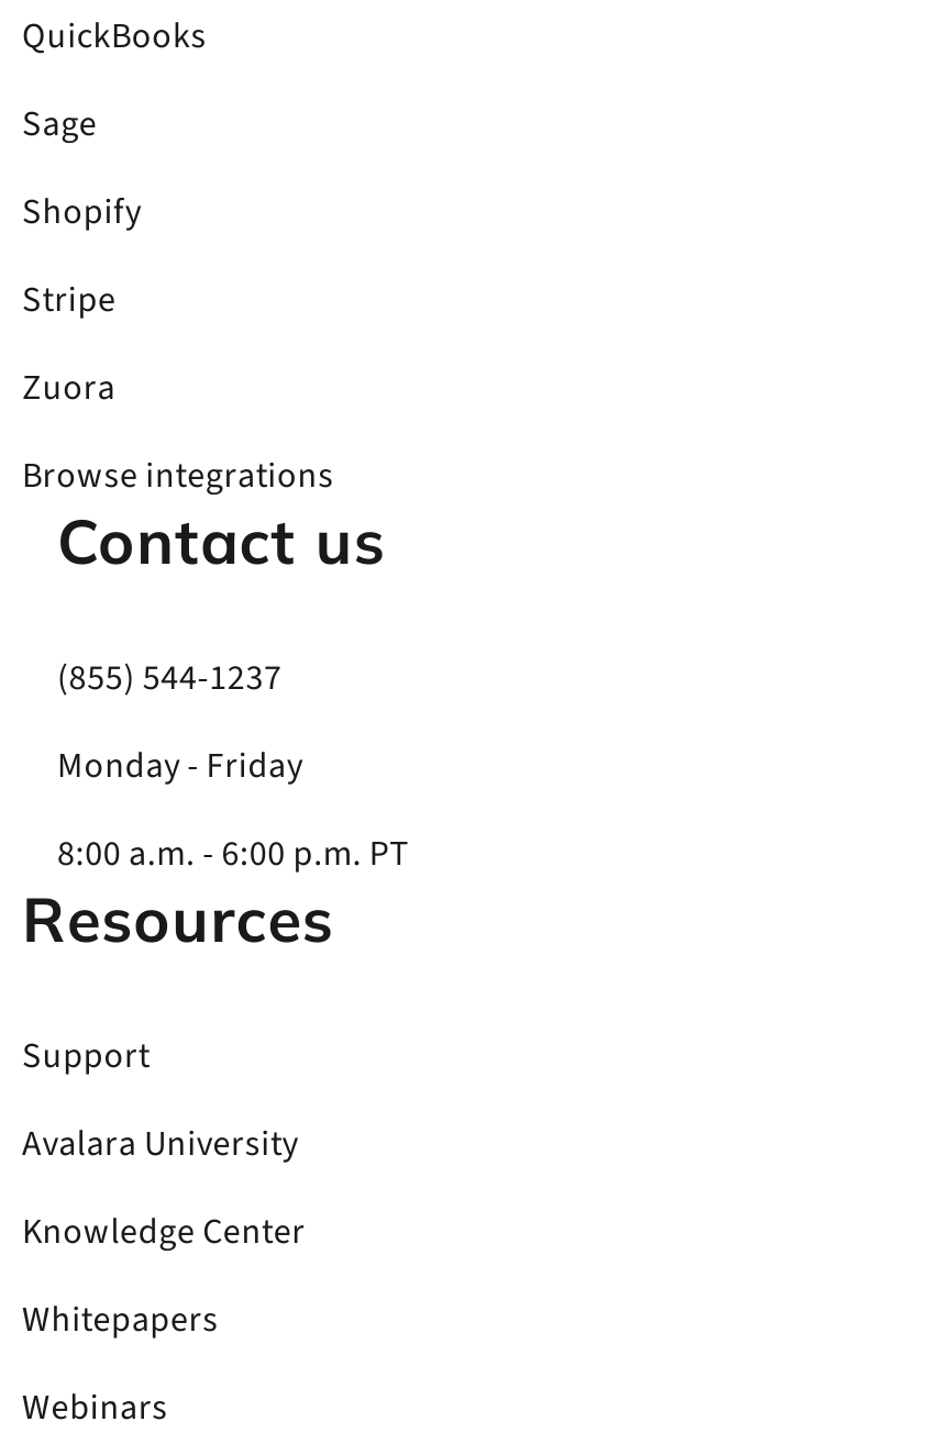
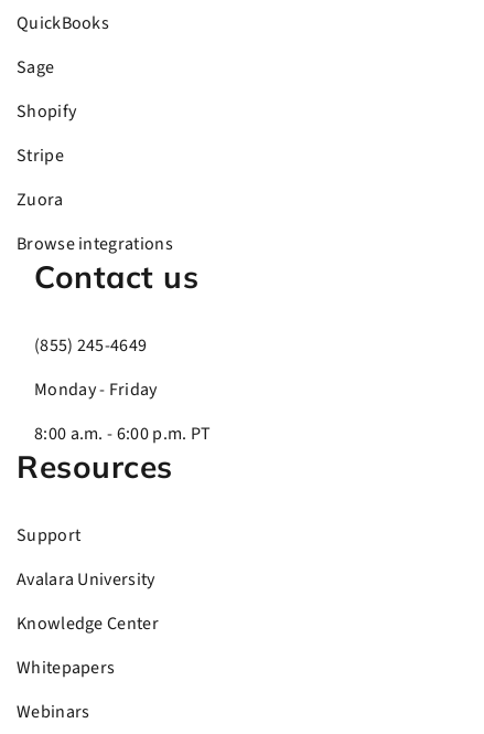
[57,654,282,702] (855) 544-1237 -> [34,333,147,358] (855) 245-4649

